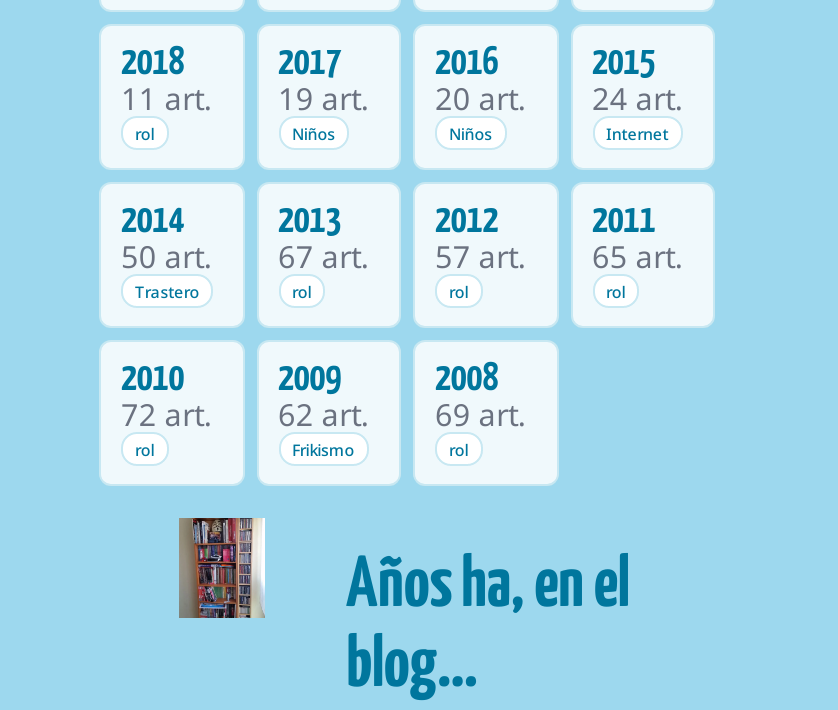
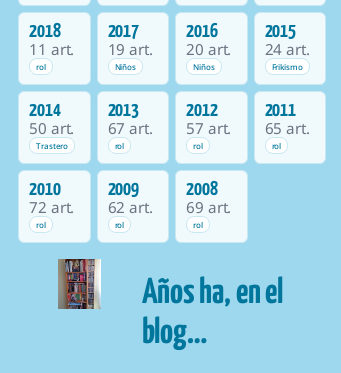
[606,122,668,144] Internet -> none
moved [292,438,354,460] -> [271,61,303,72]: Frikismo
none -> [114,219,124,230] rol

